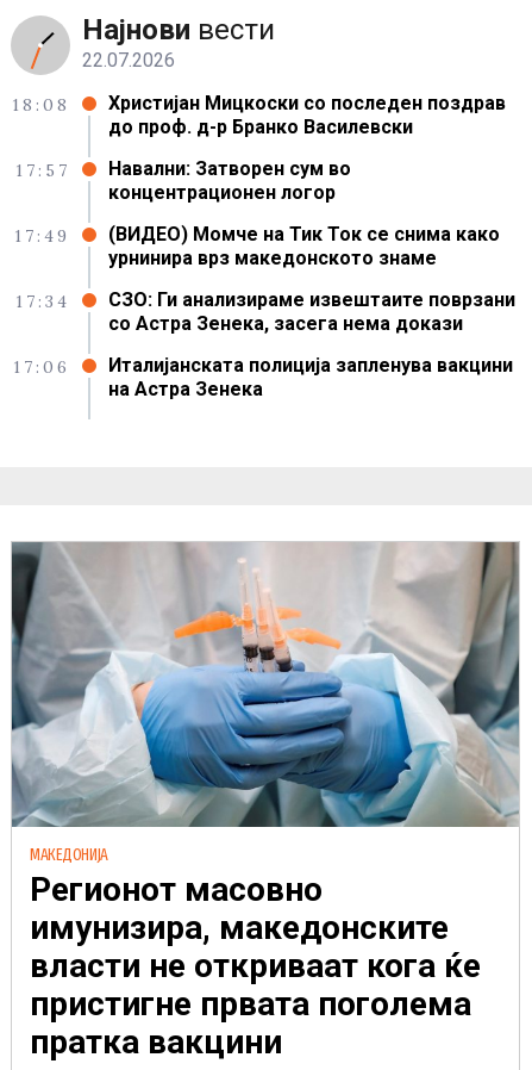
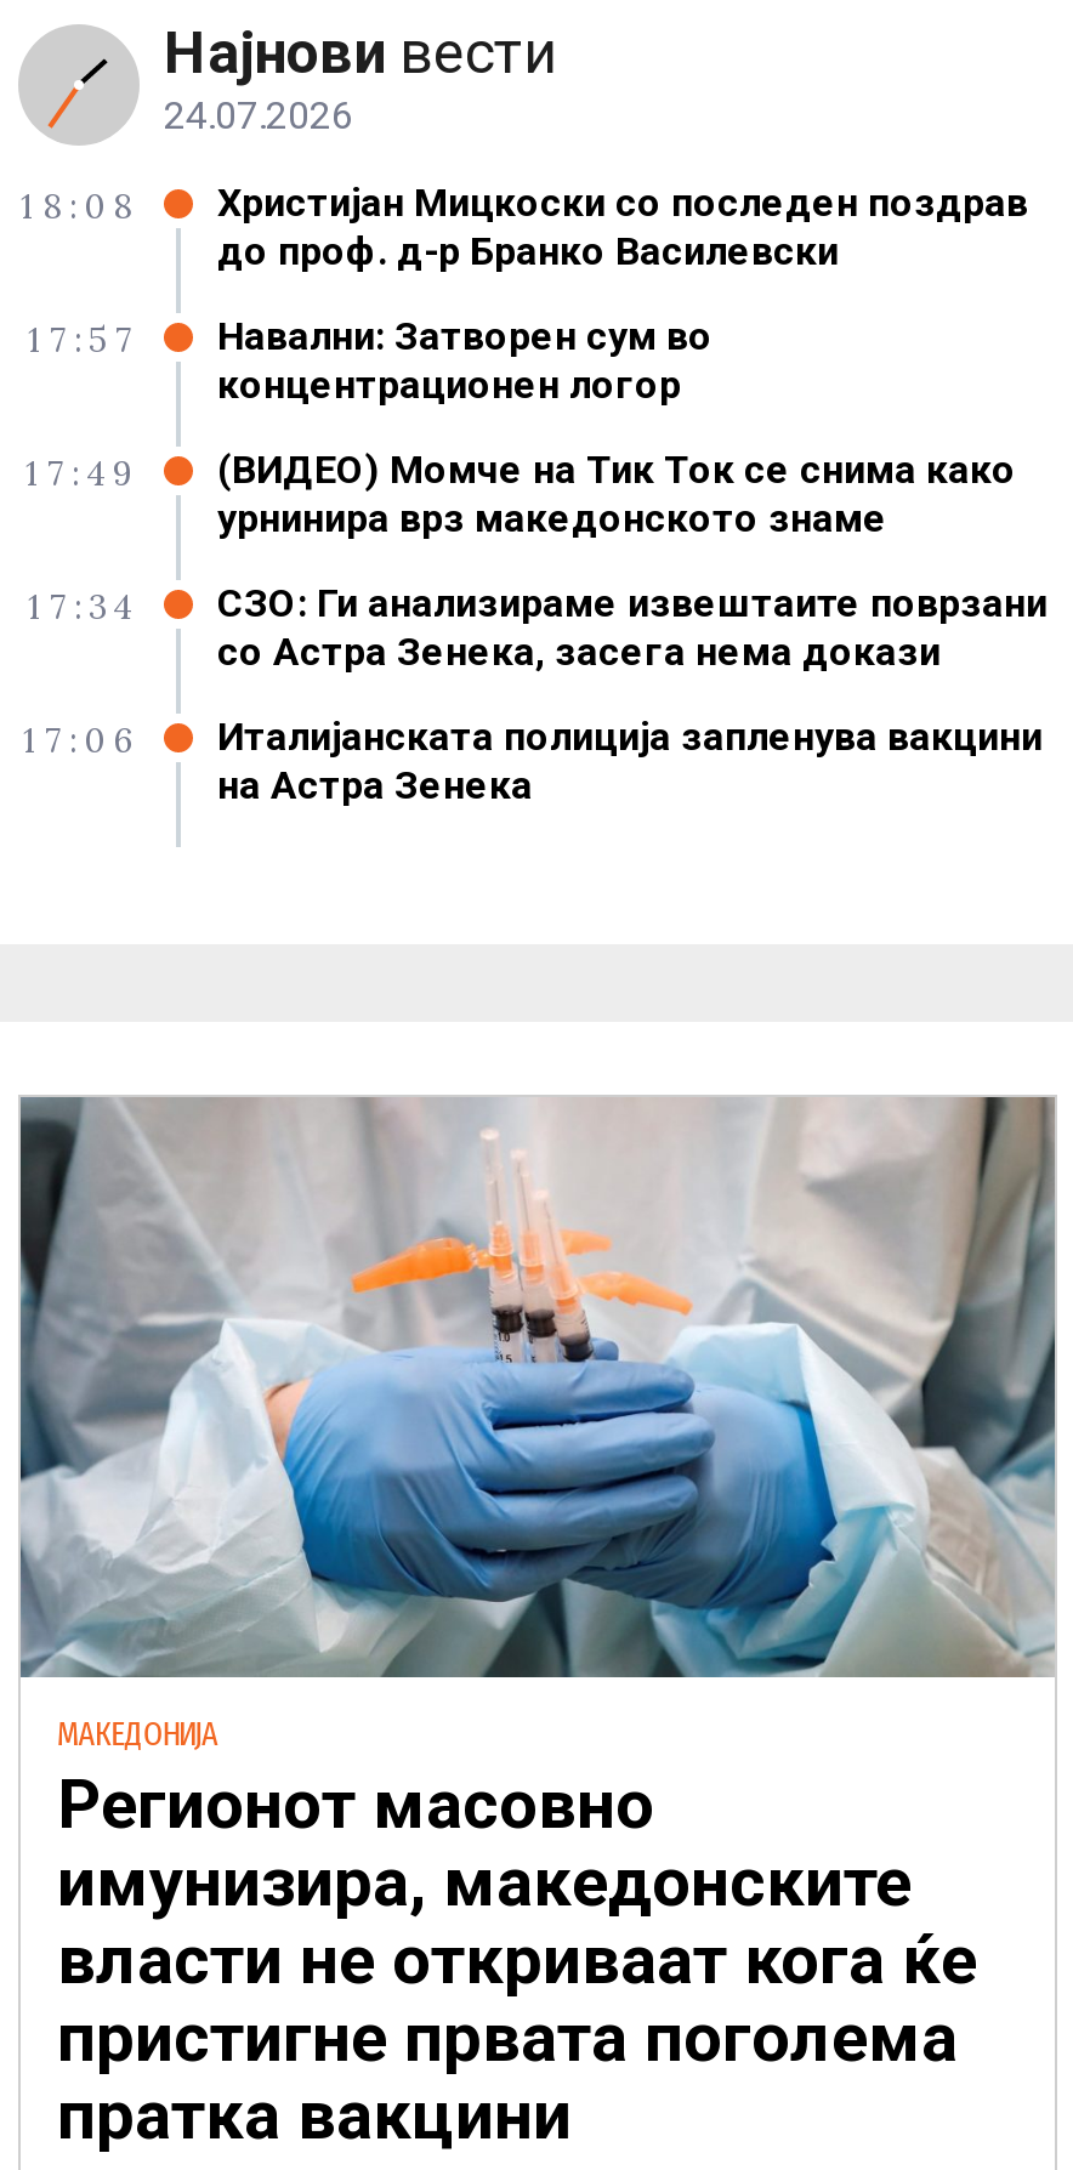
[82,48,175,71] 22.07.2026 -> [164,92,353,138] 24.07.2026

